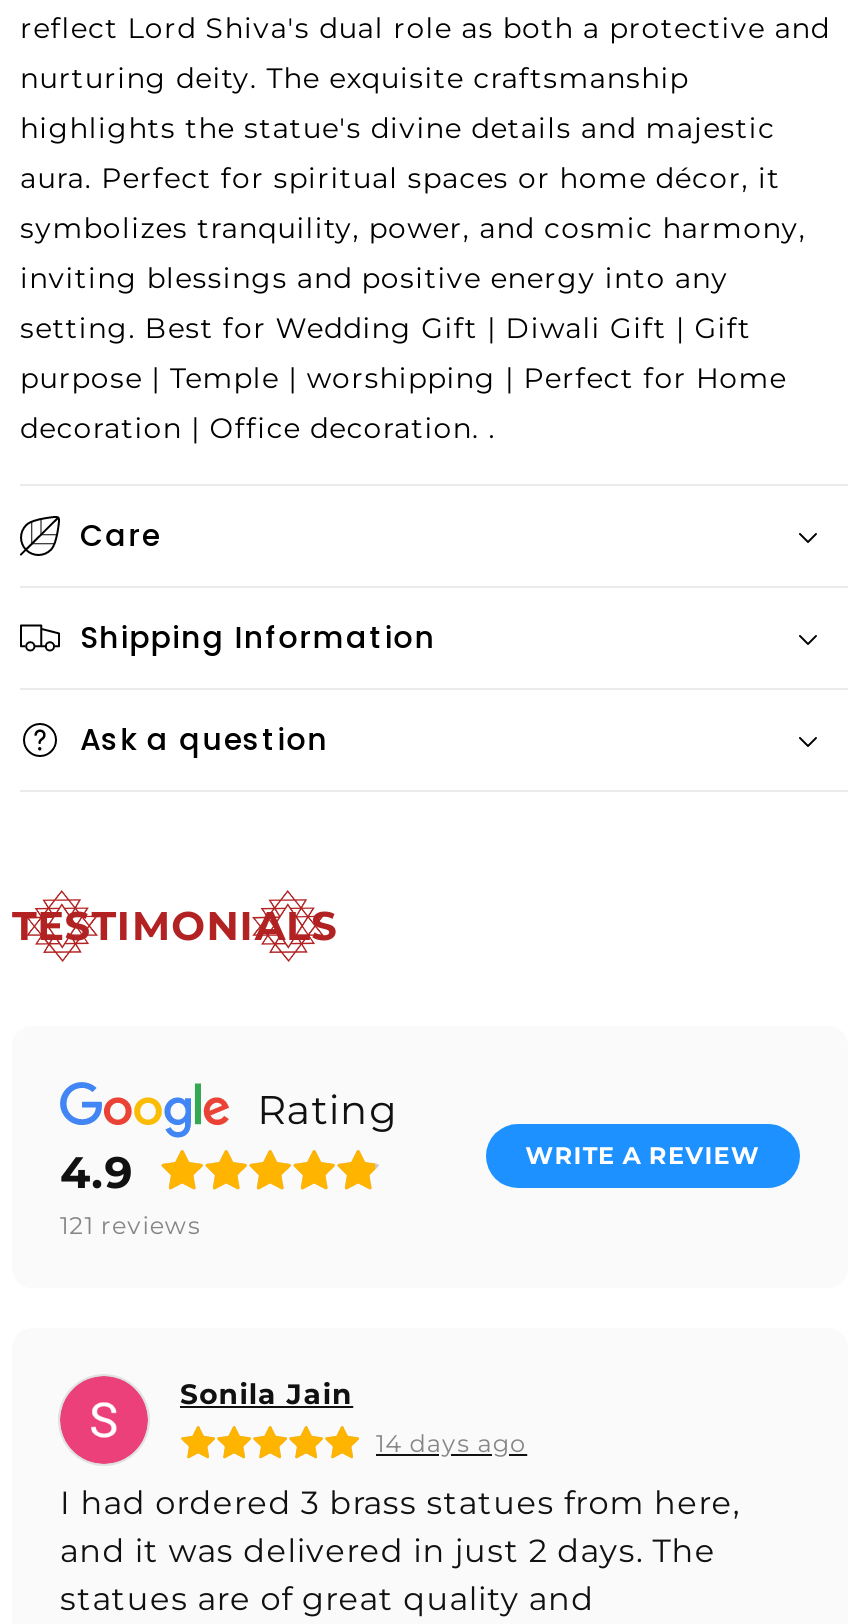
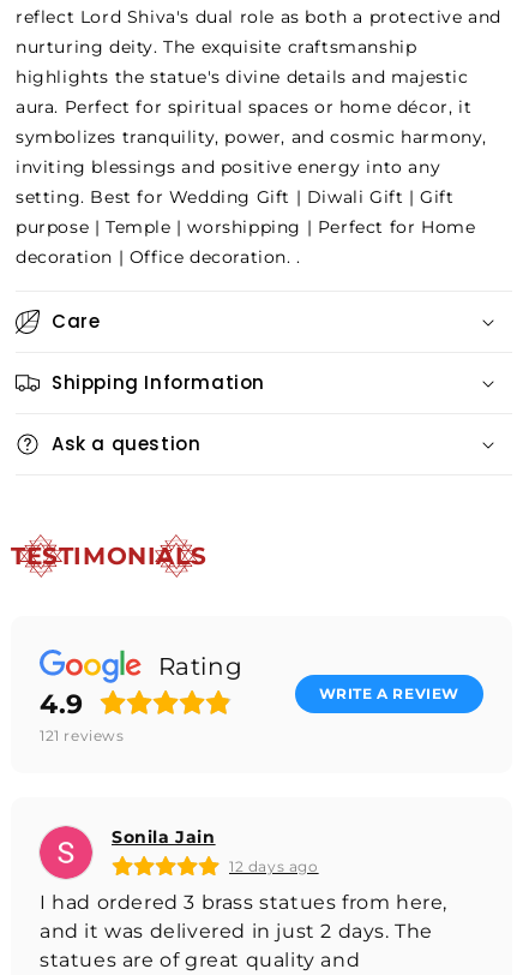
[376,1428,527,1458] 14 days ago -> [229,857,319,875] 12 days ago

